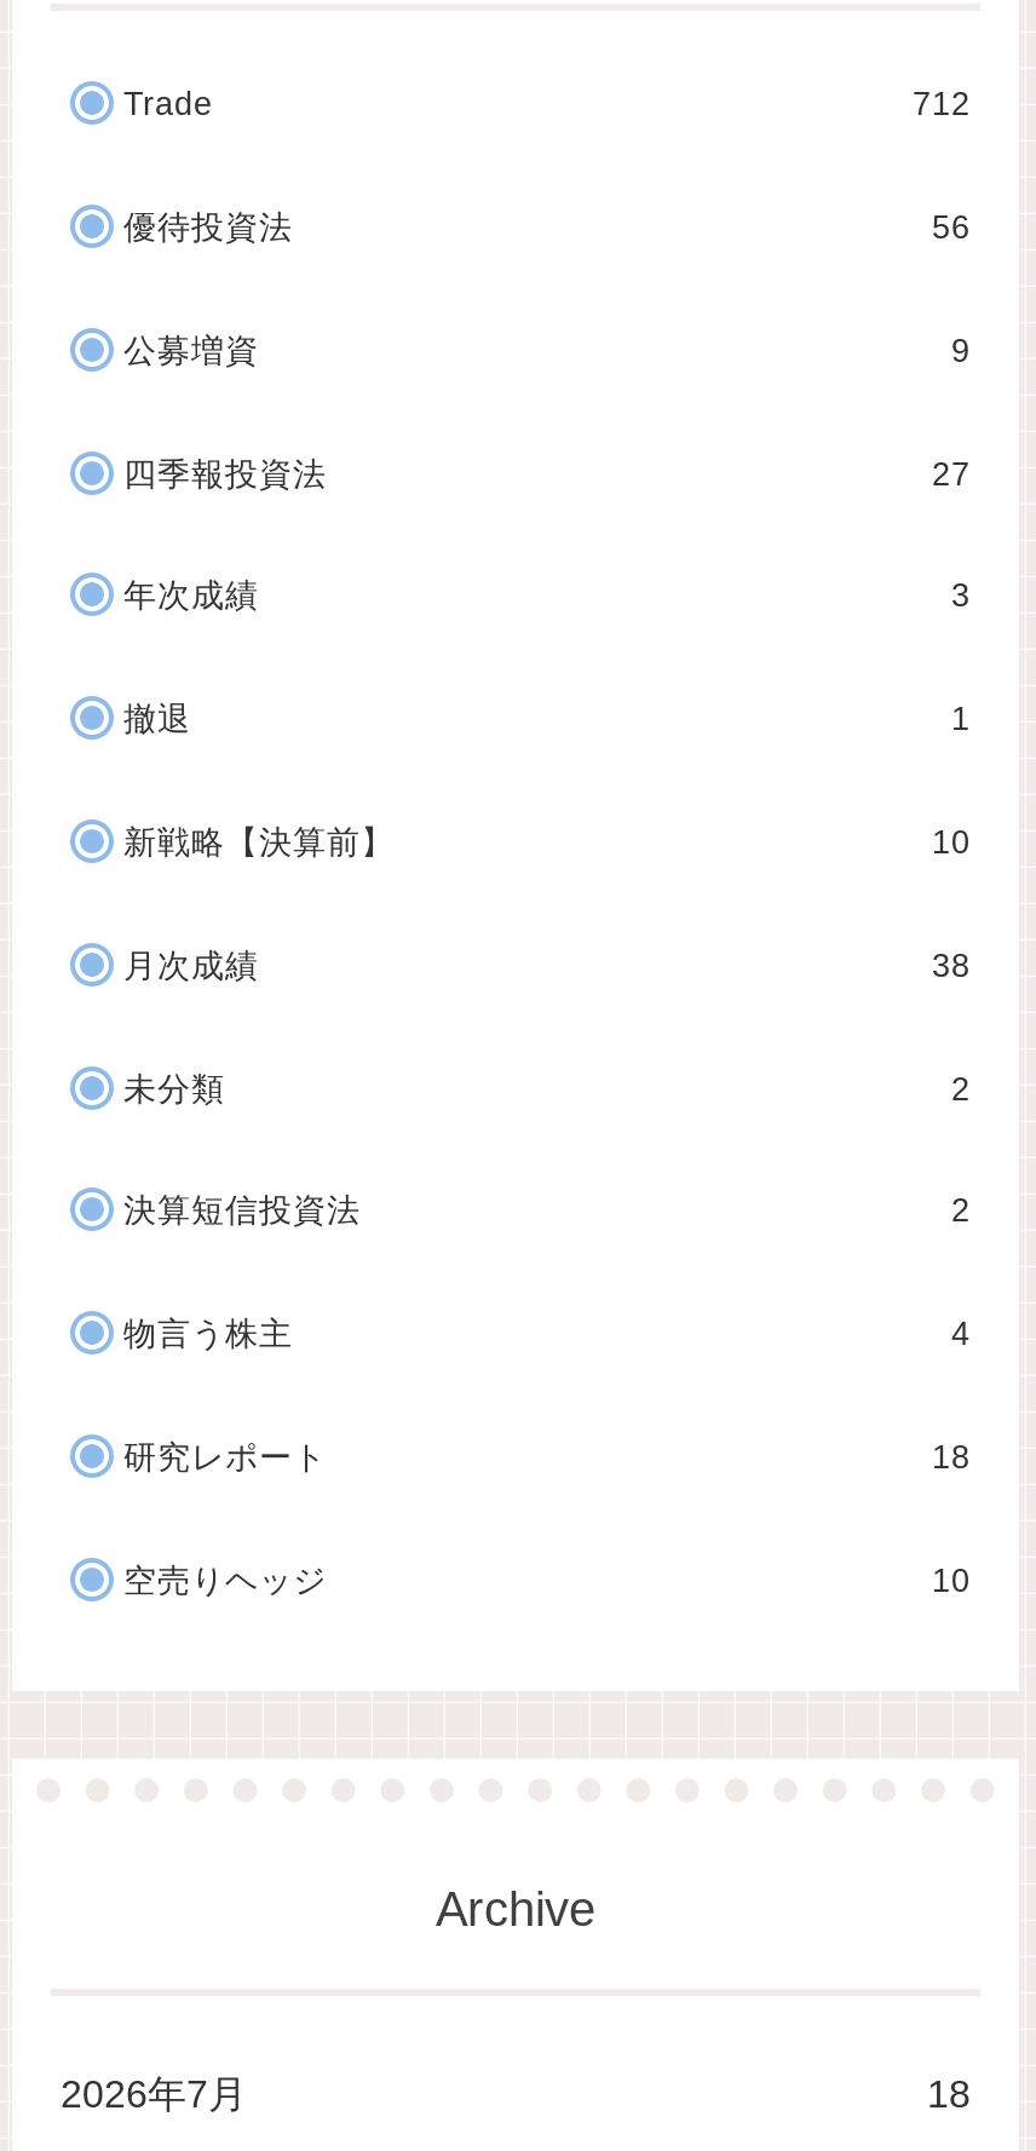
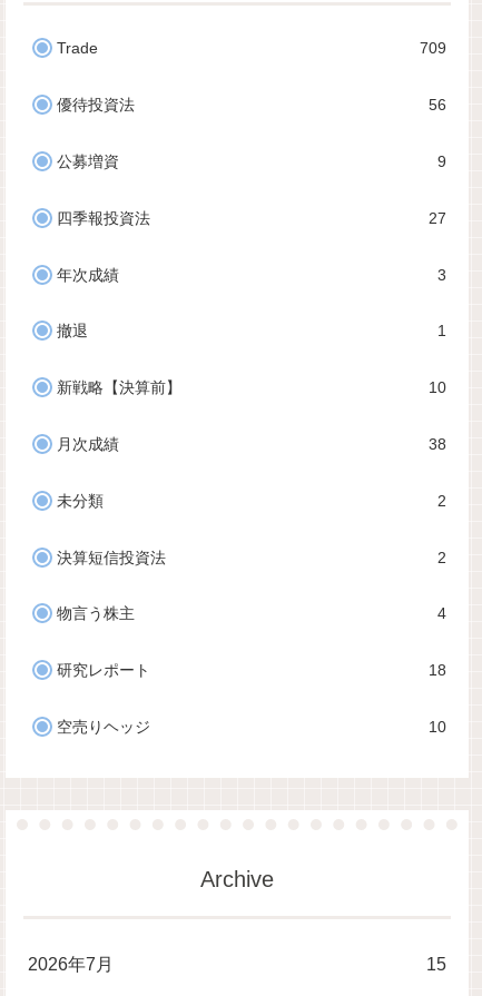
[913,86,971,122] 712 -> [420,41,446,57] 709
[927,2074,971,2115] 18 -> [426,954,446,973] 15

